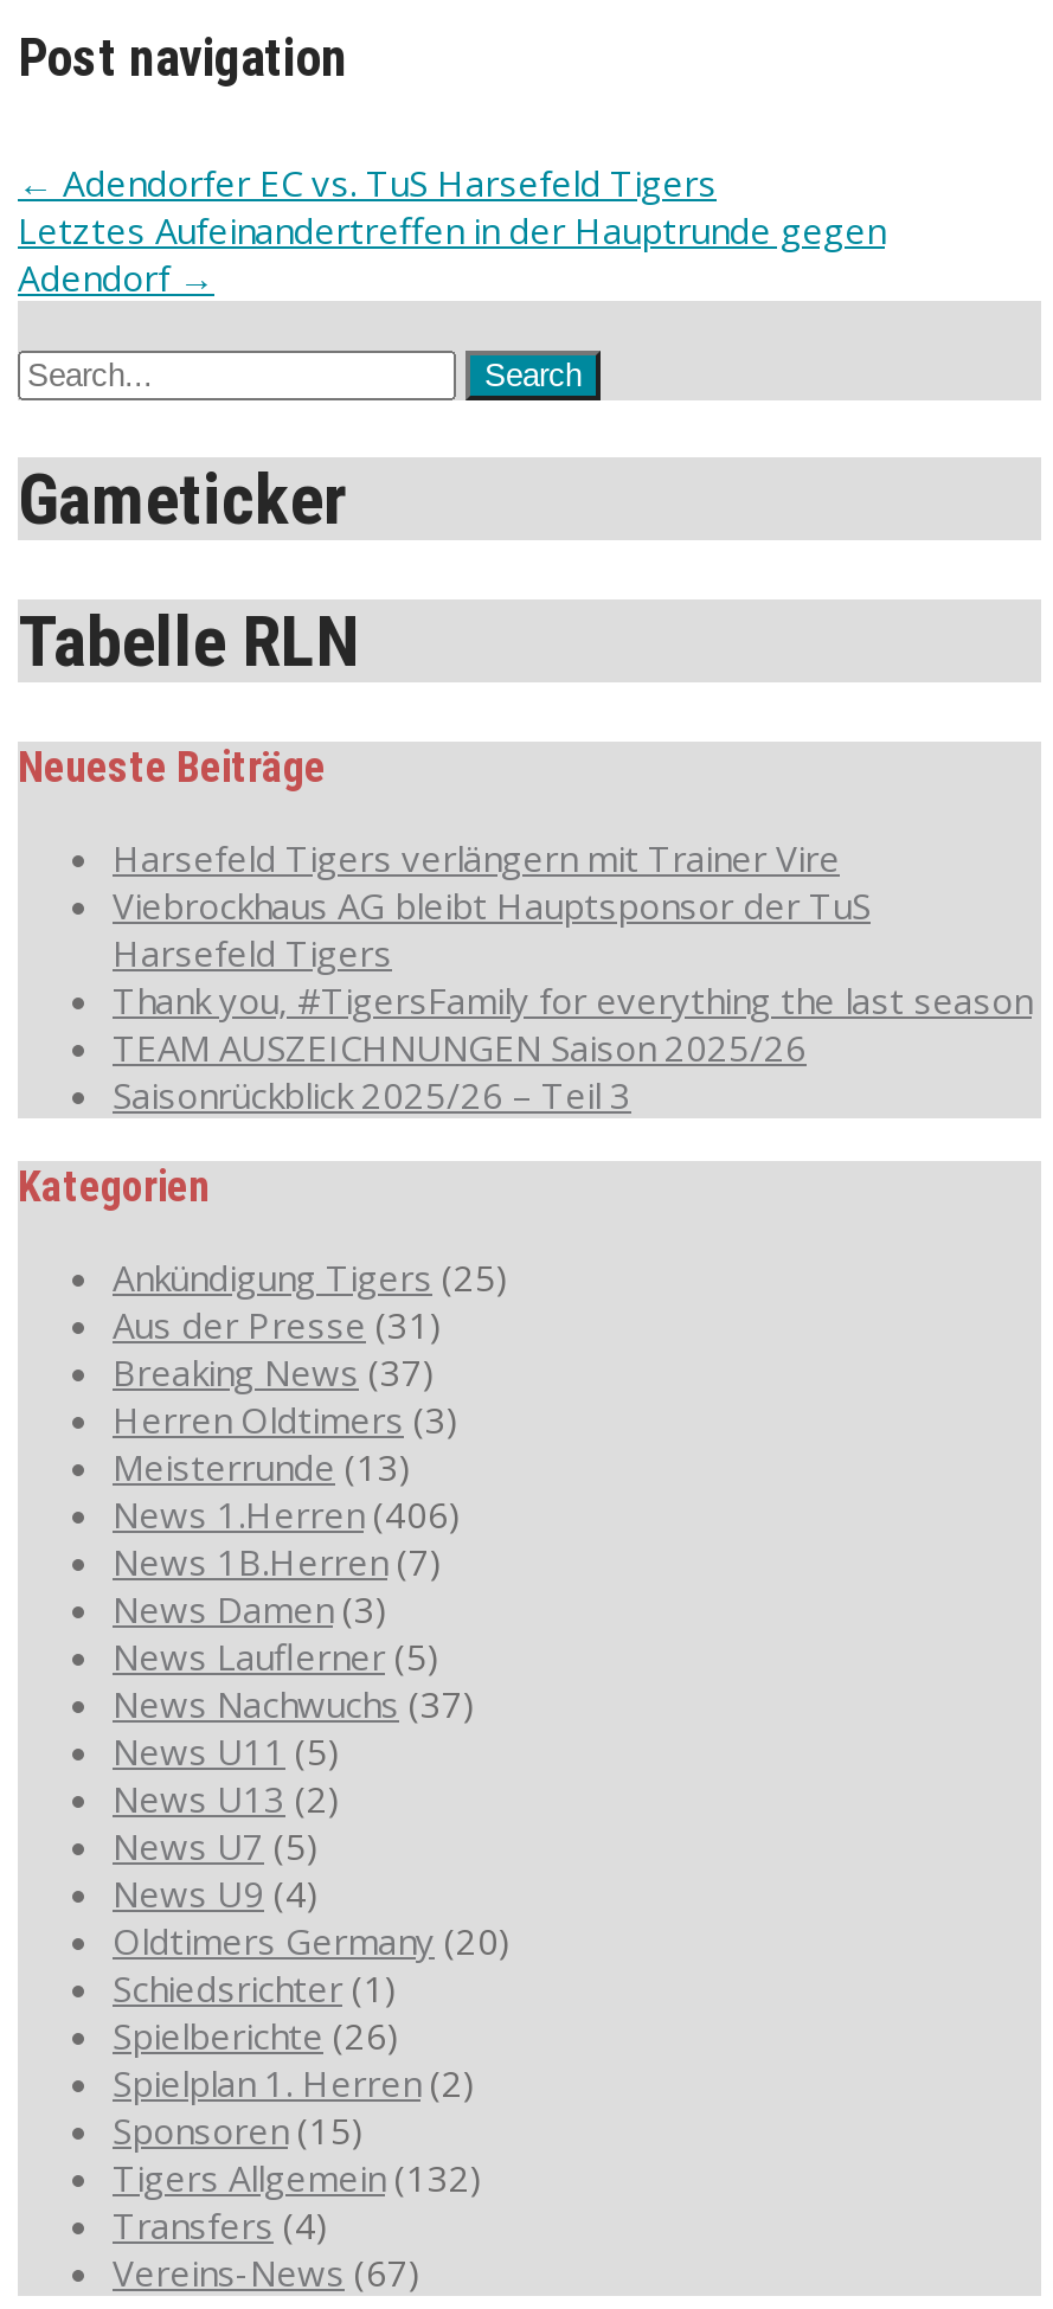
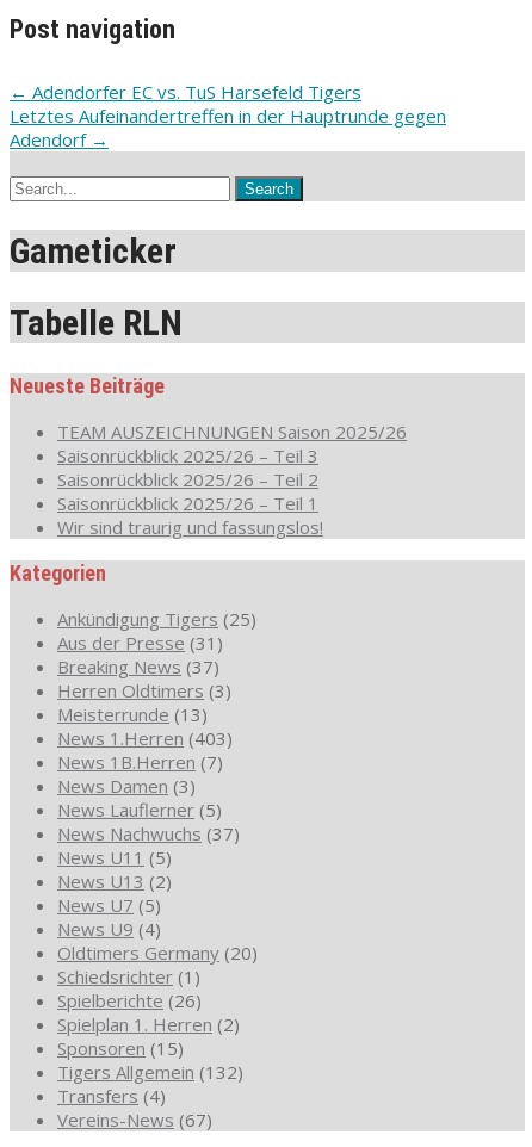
[113,835,1032,1024] Harsefeld Tigers verlängern mit Trainer Vire | Viebrockhaus AG bleibt Hauptsponsor der TuS | Harsefeld Tigers | Thank you, #TigersFamily for everything the last season -> none
moved [113,1024,807,1119] -> [57,420,407,468]: TEAM AUSZEICHNUNGEN Saison 2025/26 | Saisonrückblick 2025/26 – Teil 3
none -> [57,468,323,539] Saisonrückblick 2025/26 – Teil 2 | Saisonrückblick 2025/26 – Teil 1 | Wir sind traurig und fassungslos!
[113,1491,461,1538] News 1.Herren (406) -> [57,726,233,750] News 1.Herren (403)

